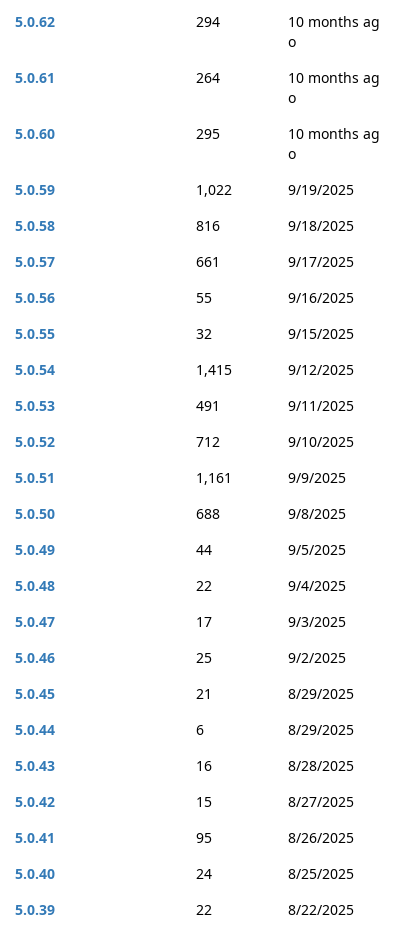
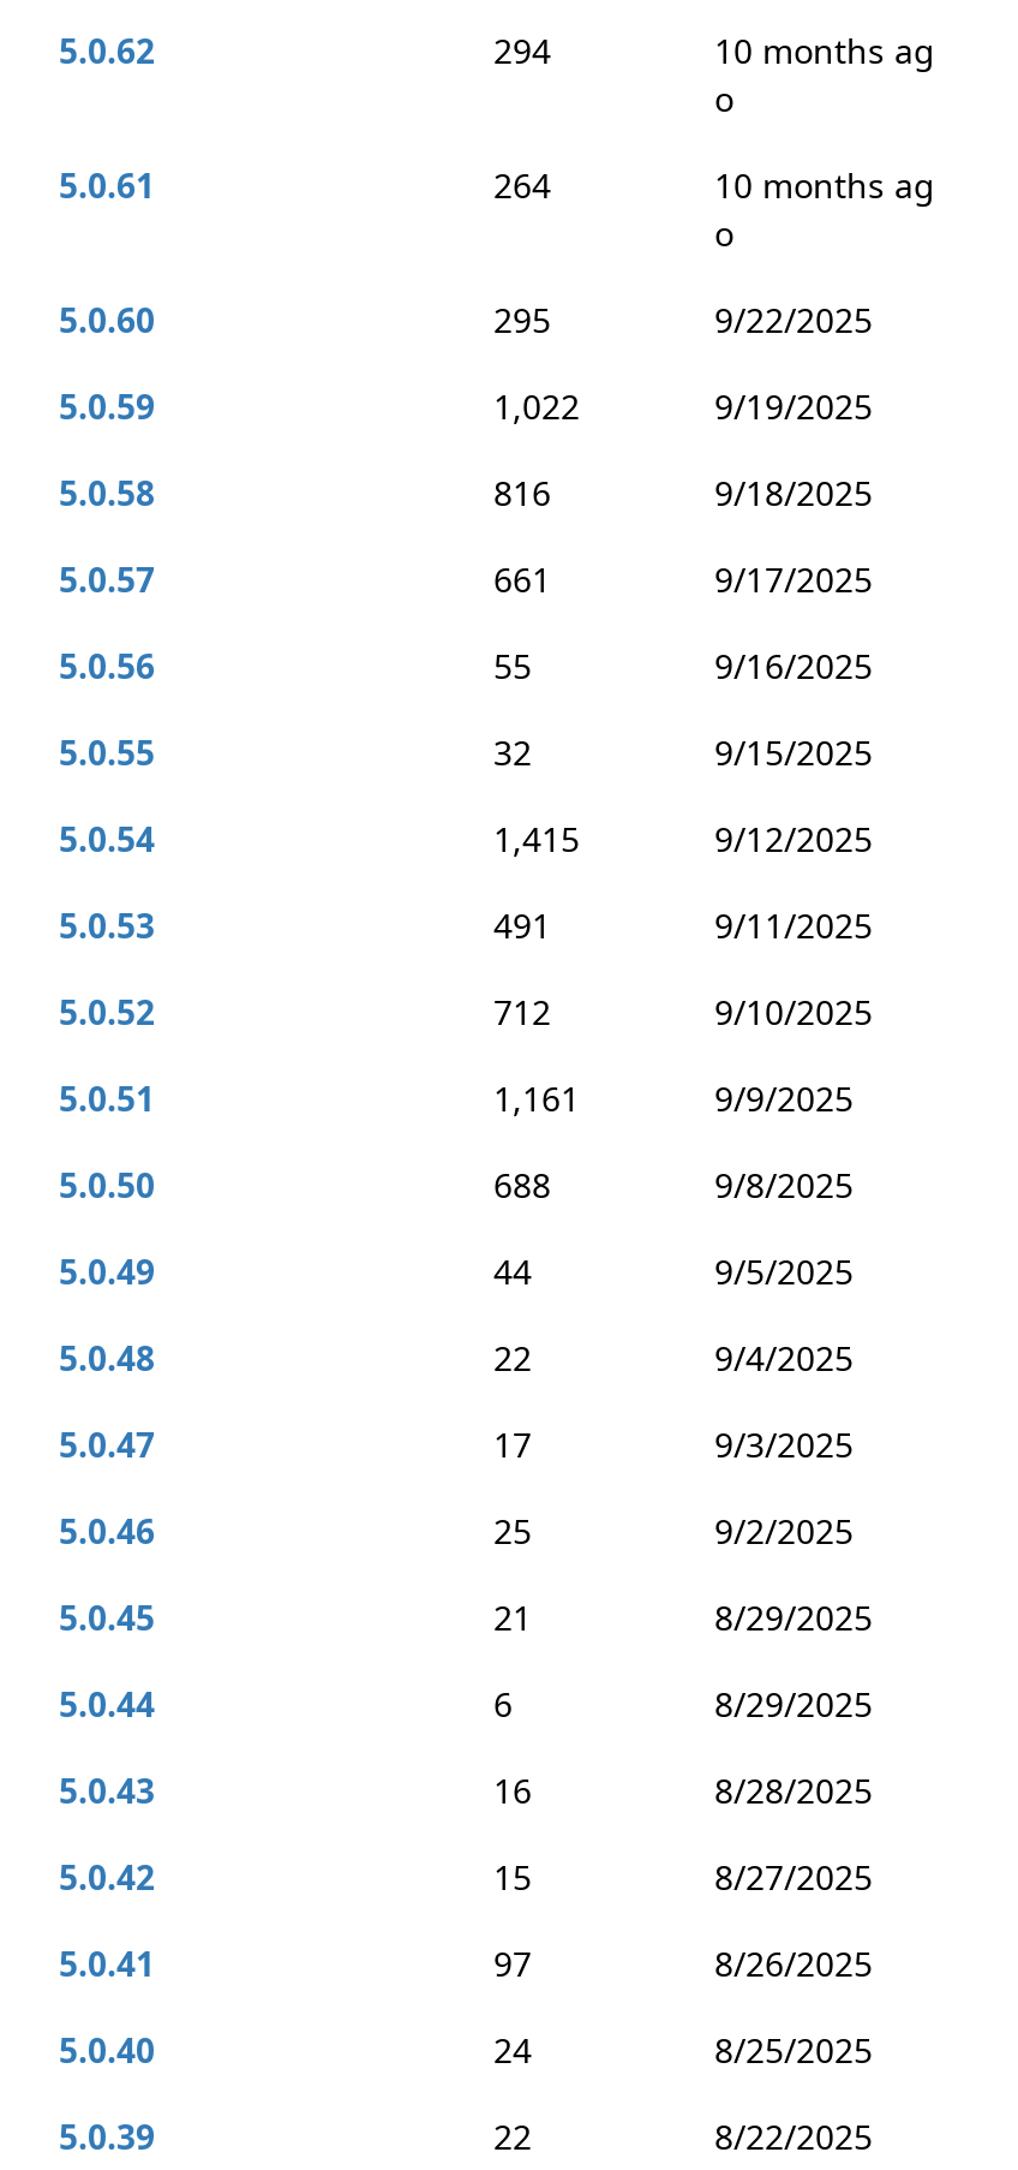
[288,124,380,163] 10 months ag | o -> [714,297,873,342] 9/22/2025
[196,828,212,847] 95 -> [493,1941,532,1986] 97

